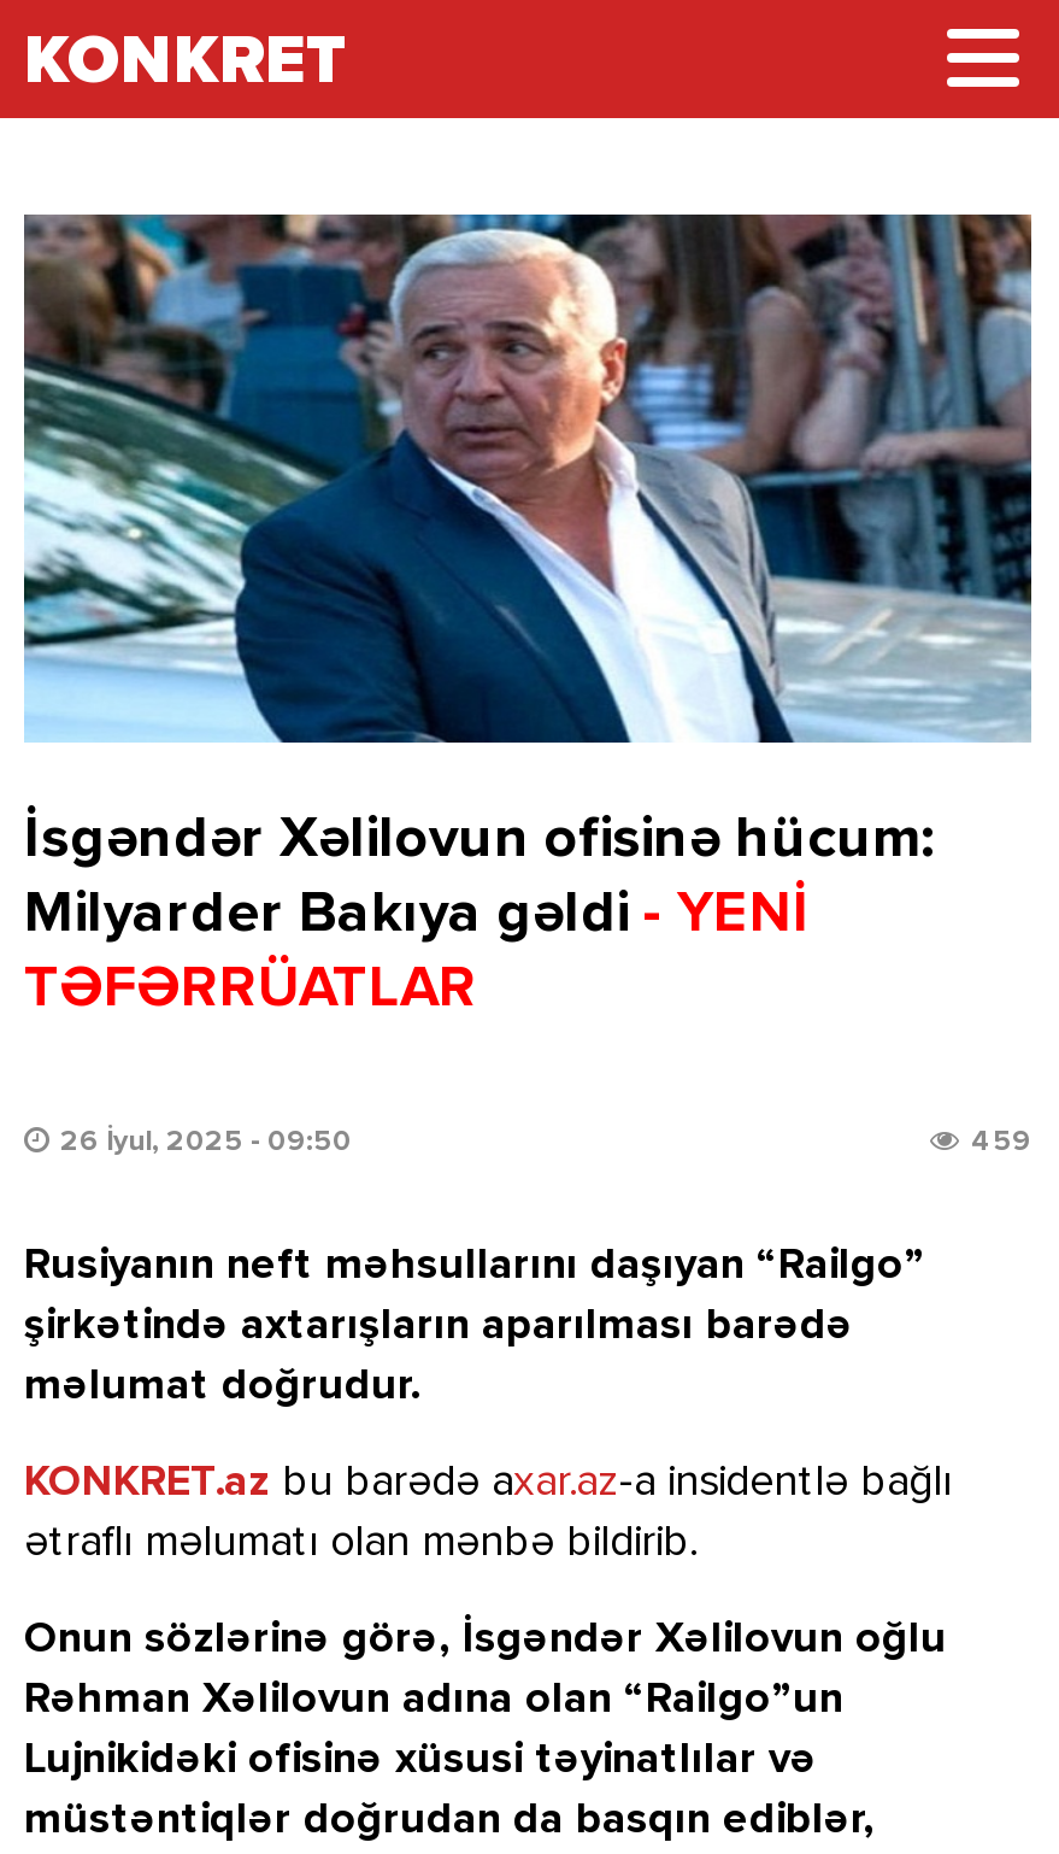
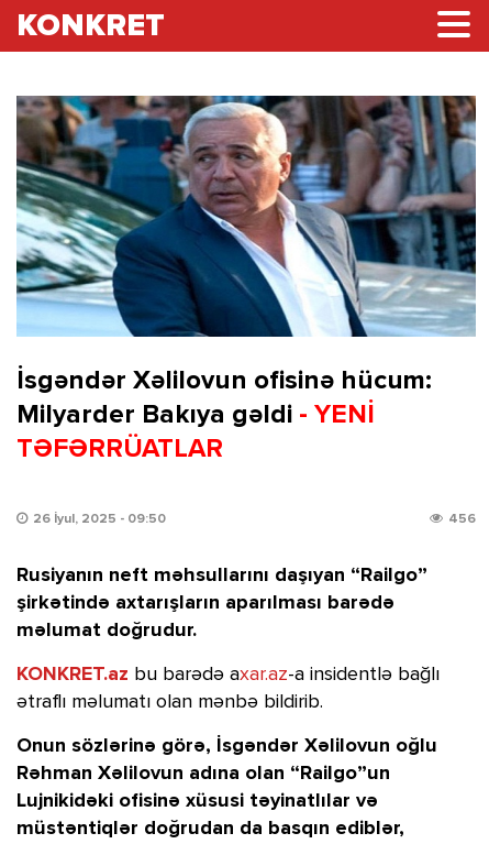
[971,1129,1031,1158] 459 -> [448,513,476,526] 456

